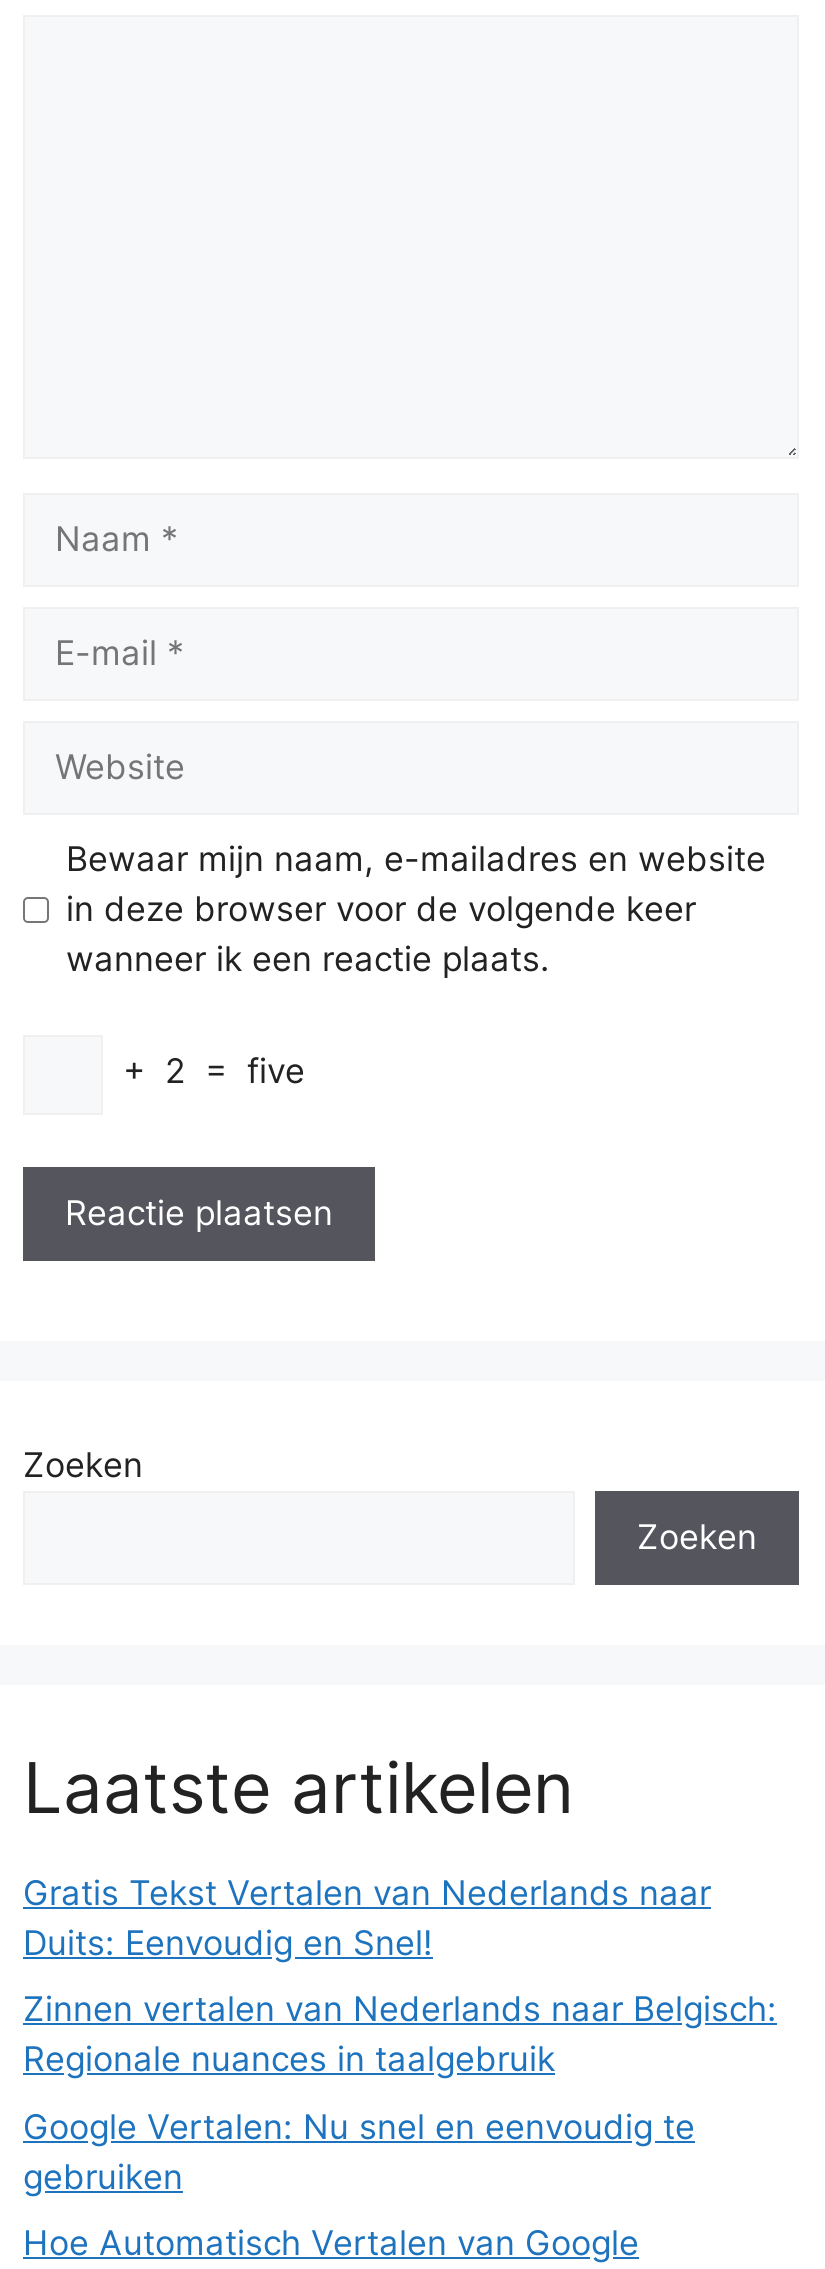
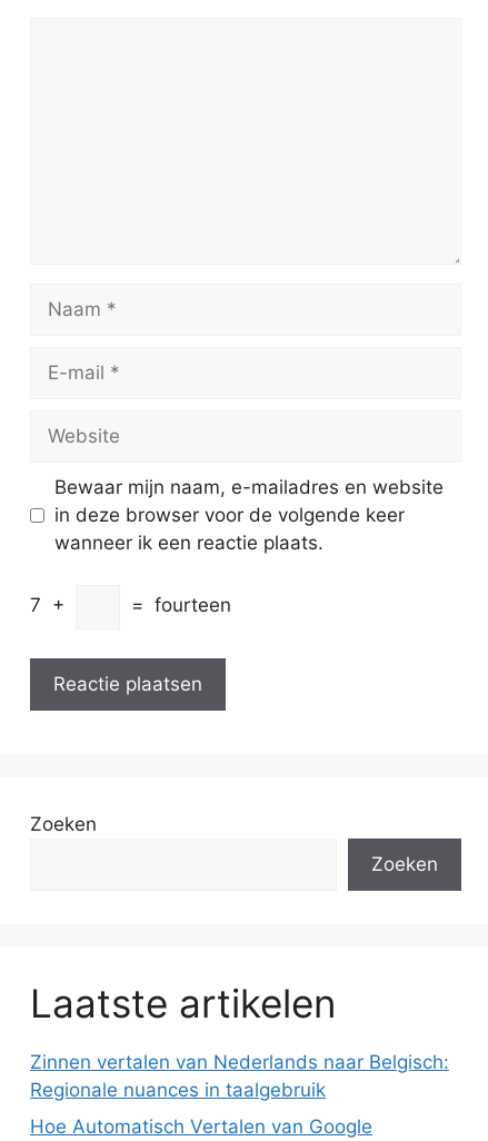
[113,1051,305,1091] + 2 = five -> [30,594,231,616] 7 + | = fourteen
[23,1872,711,1962] Gratis Tekst Vertalen van Nederlands naar | Duits: Eenvoudig en Snel! -> none
[23,2106,695,2196] Google Vertalen: Nu snel en eenvoudig te | gebruiken -> none

